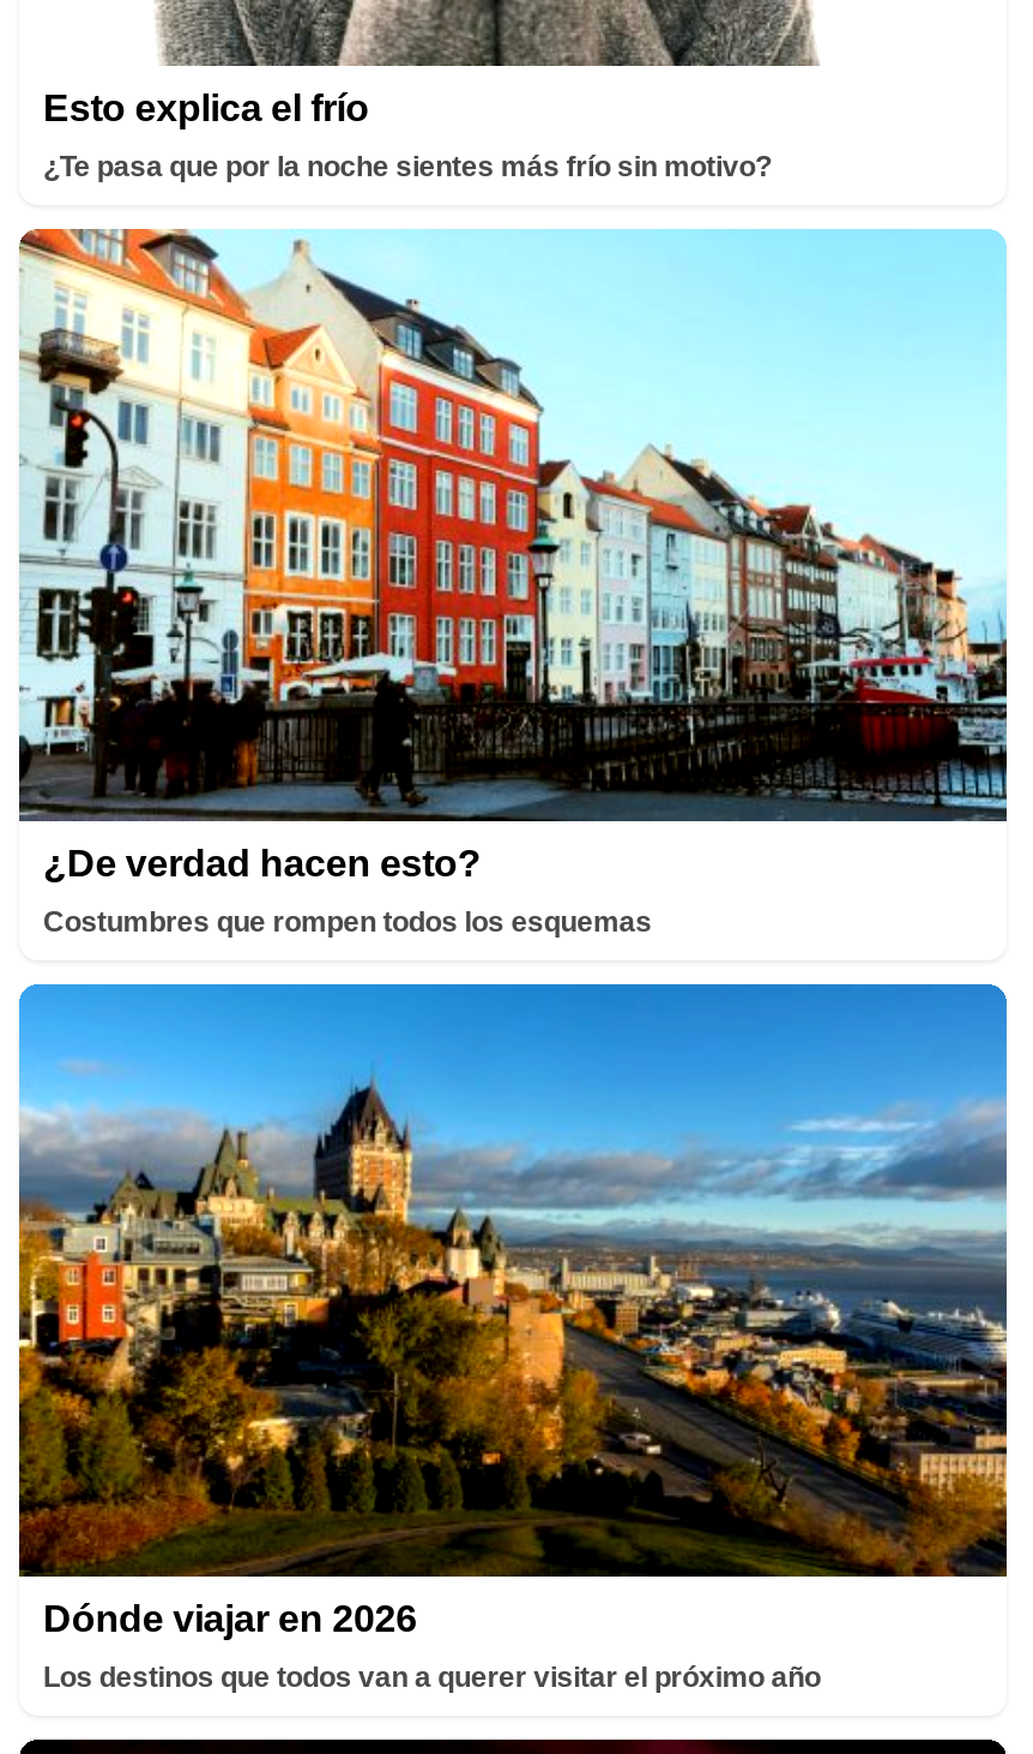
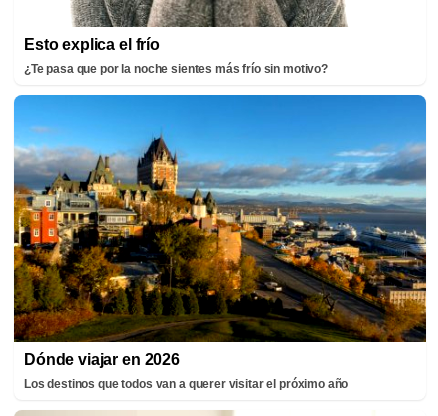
[17,225,1009,939] [image] | ¿De verdad hacen esto? | Costumbres que rompen todos los esquemas -> none

